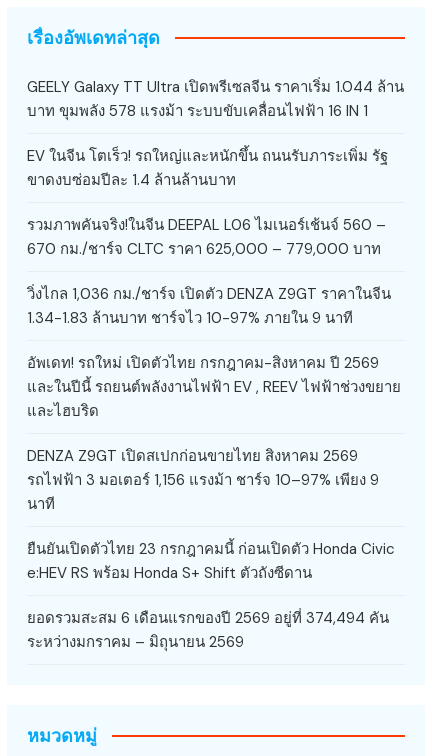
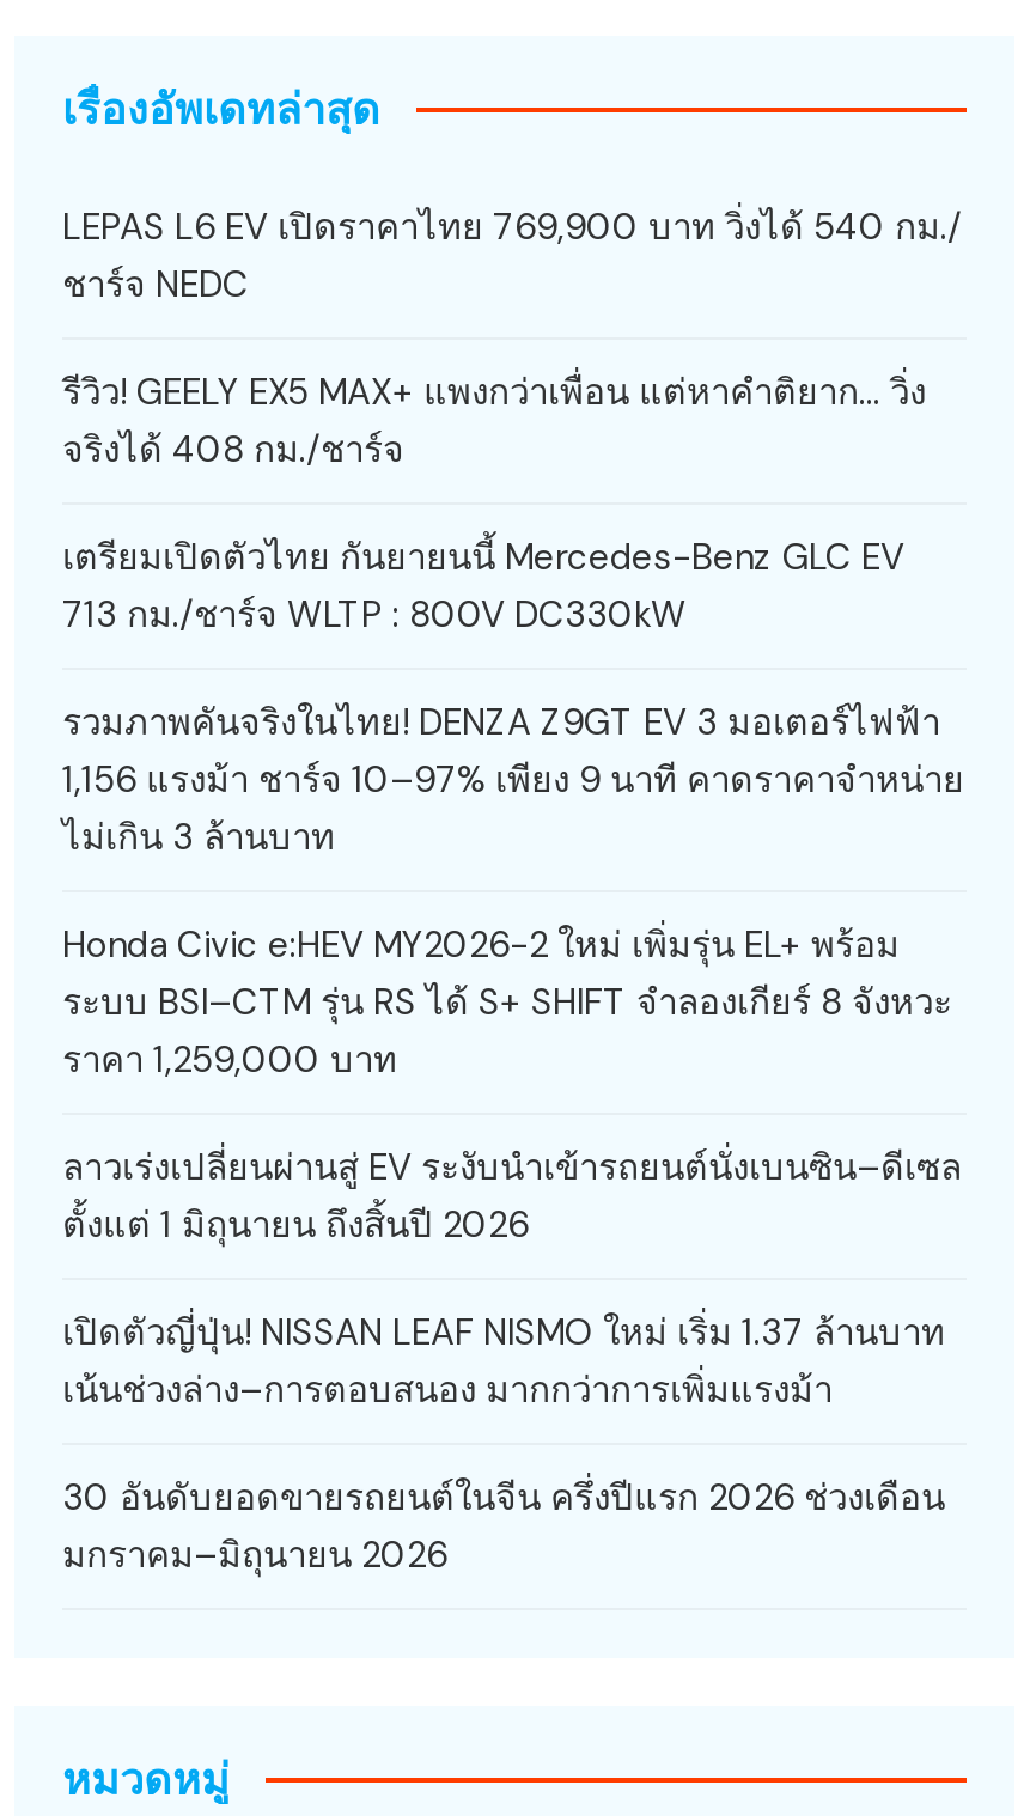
[27,77,404,121] GEELY Galaxy TT Ultra เปิดพรีเซลจีน ราคาเริ่ม 1.044 ล้าน | บาท ขุมพลัง 578 แรงม้า ระบบขับเคลื่อนไฟฟ้า 16 IN 1 -> [62,203,962,308] LEPAS L6 EV เปิดราคาไทย 769,900 บาท วิ่งได้ 540 กม./ | ชาร์จ NEDC
[27,146,388,190] EV ในจีน โตเร็ว! รถใหญ่และหนักขึ้น ถนนรับภาระเพิ่ม รัฐ | ขาดงบซ่อมปีละ 1.4 ล้านล้านบาท -> [62,368,926,473] รีวิว! GEELY EX5 MAX+ แพงกว่าเพื่อน แต่หาคำติยาก… วิ่ง | จริงได้ 408 กม./ชาร์จ
[27,215,386,259] รวมภาพคันจริง!ในจีน DEEPAL L06 ไมเนอร์เช้นจ์ 560 – | 670 กม./ชาร์จ CLTC ราคา 625,000 – 779,000 บาท -> [62,533,904,638] เตรียมเปิดตัวไทย กันยายนนี้ Mercedes-Benz GLC EV | 713 กม./ชาร์จ WLTP : 800V DC330kW
[27,284,391,328] วิ่งไกล 1,036 กม./ชาร์จ เปิดตัว DENZA Z9GT ราคาในจีน | 1.34-1.83 ล้านบาท ชาร์จไว 10-97% ภายใน 9 นาที -> [62,698,964,861] รวมภาพคันจริงในไทย! DENZA Z9GT EV 3 มอเตอร์ไฟฟ้า | 1,156 แรงม้า ชาร์จ 10–97% เพียง 9 นาที คาดราคาจำหน่าย | ไม่เกิน 3 ล้านบาท
[27,353,401,421] อัพเดท! รถใหม่ เปิดตัวไทย กรกฎาคม-สิงหาคม ปี 2569 | และในปีนี้ รถยนต์พลังงานไฟฟ้า EV , REEV ไฟฟ้าช่วงขยาย | และไฮบริด -> [62,920,952,1083] Honda Civic e:HEV MY2026-2 ใหม่ เพิ่มรุ่น EL+ พร้อม | ระบบ BSI–CTM รุ่น RS ได้ S+ SHIFT จำลองเกียร์ 8 จังหวะ | ราคา 1,259,000 บาท
[27,446,379,514] DENZA Z9GT เปิดสเปกก่อนขายไทย สิงหาคม 2569 | รถไฟฟ้า 3 มอเตอร์ 1,156 แรงม้า ชาร์จ 10–97% เพียง 9 | นาที -> [62,1143,962,1248] ลาวเร่งเปลี่ยนผ่านสู่ EV ระงับนำเข้ารถยนต์นั่งเบนซิน–ดีเซล | ตั้งแต่ 1 มิถุนายน ถึงสิ้นปี 2026
[27,539,395,583] ยืนยันเปิดตัวไทย 23 กรกฎาคมนี้ ก่อนเปิดตัว Honda Civic | e:HEV RS พร้อม Honda S+ Shift ตัวถังซีดาน -> [62,1308,945,1413] เปิดตัวญี่ปุ่น! NISSAN LEAF NISMO ใหม่ เริ่ม 1.37 ล้านบาท | เน้นช่วงล่าง–การตอบสนอง มากกว่าการเพิ่มแรงม้า
[27,608,389,652] ยอดรวมสะสม 6 เดือนแรกของปี 2569 อยู่ที่ 374,494 คัน | ระหว่างมกราคม – มิถุนายน 2569 -> [62,1473,945,1578] 30 อันดับยอดขายรถยนต์ในจีน ครึ่งปีแรก 2026 ช่วงเดือน | มกราคม–มิถุนายน 2026

